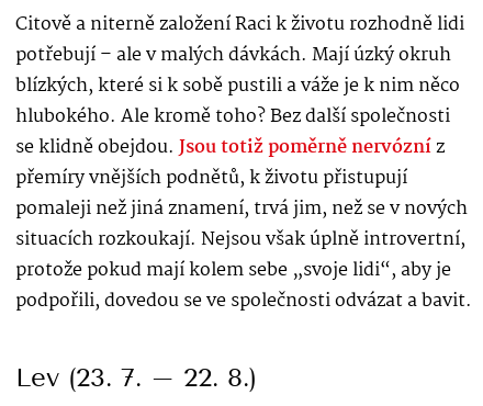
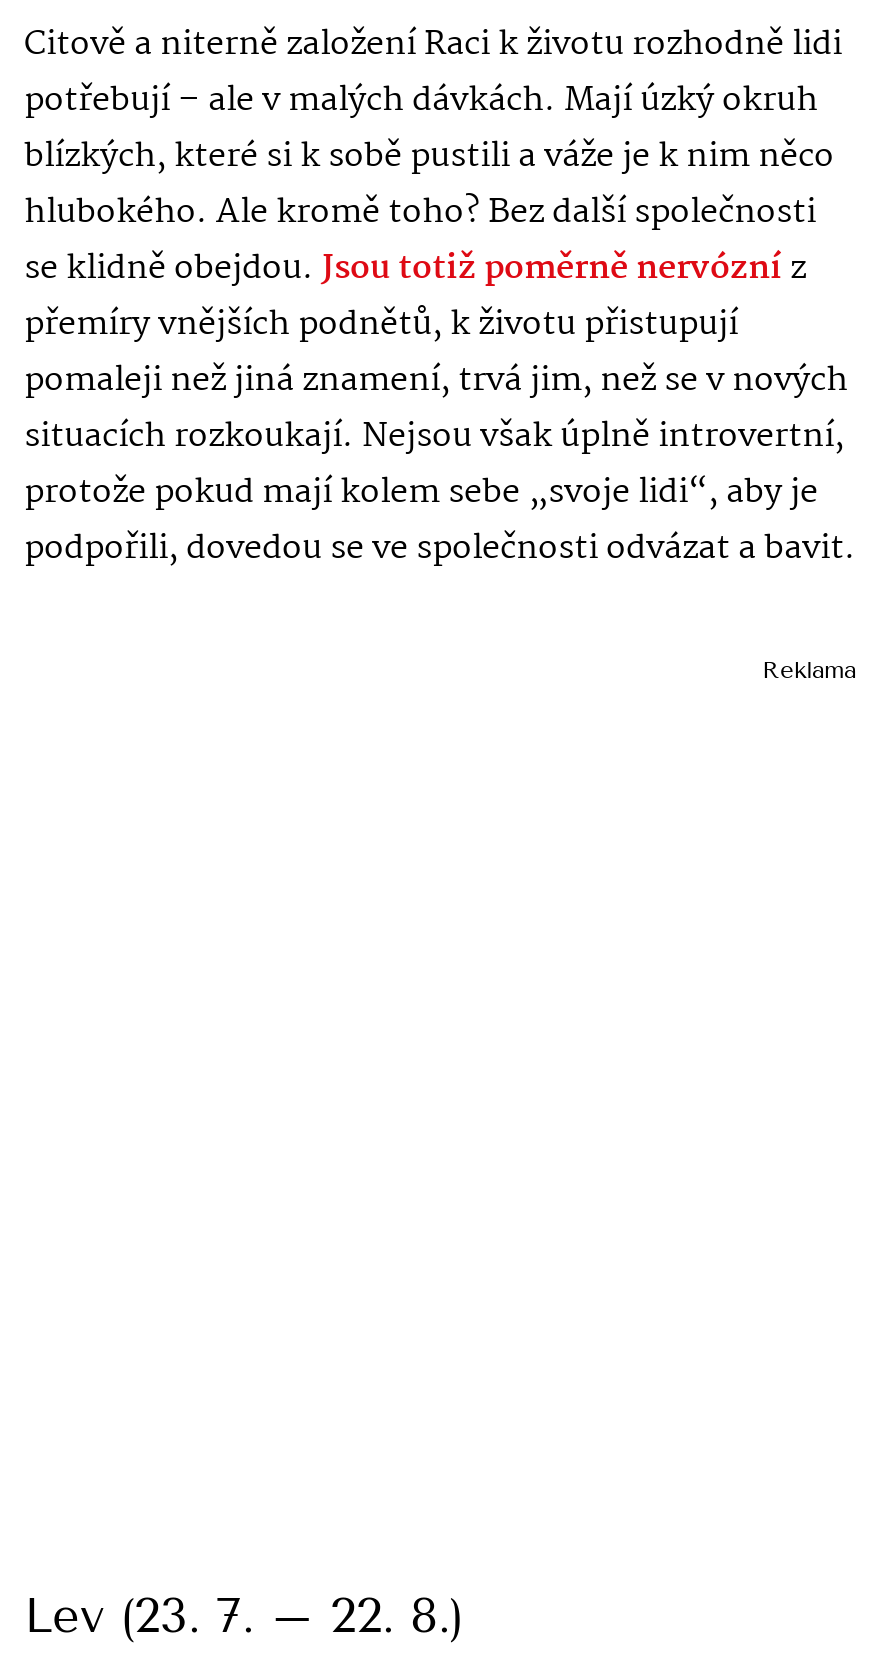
none -> [762,657,856,685] Reklama

